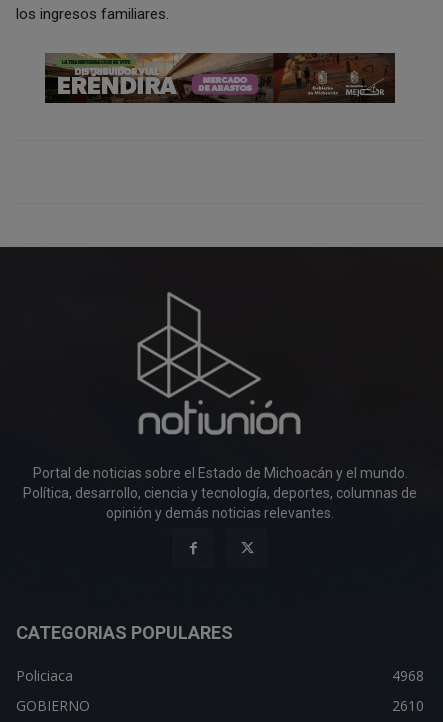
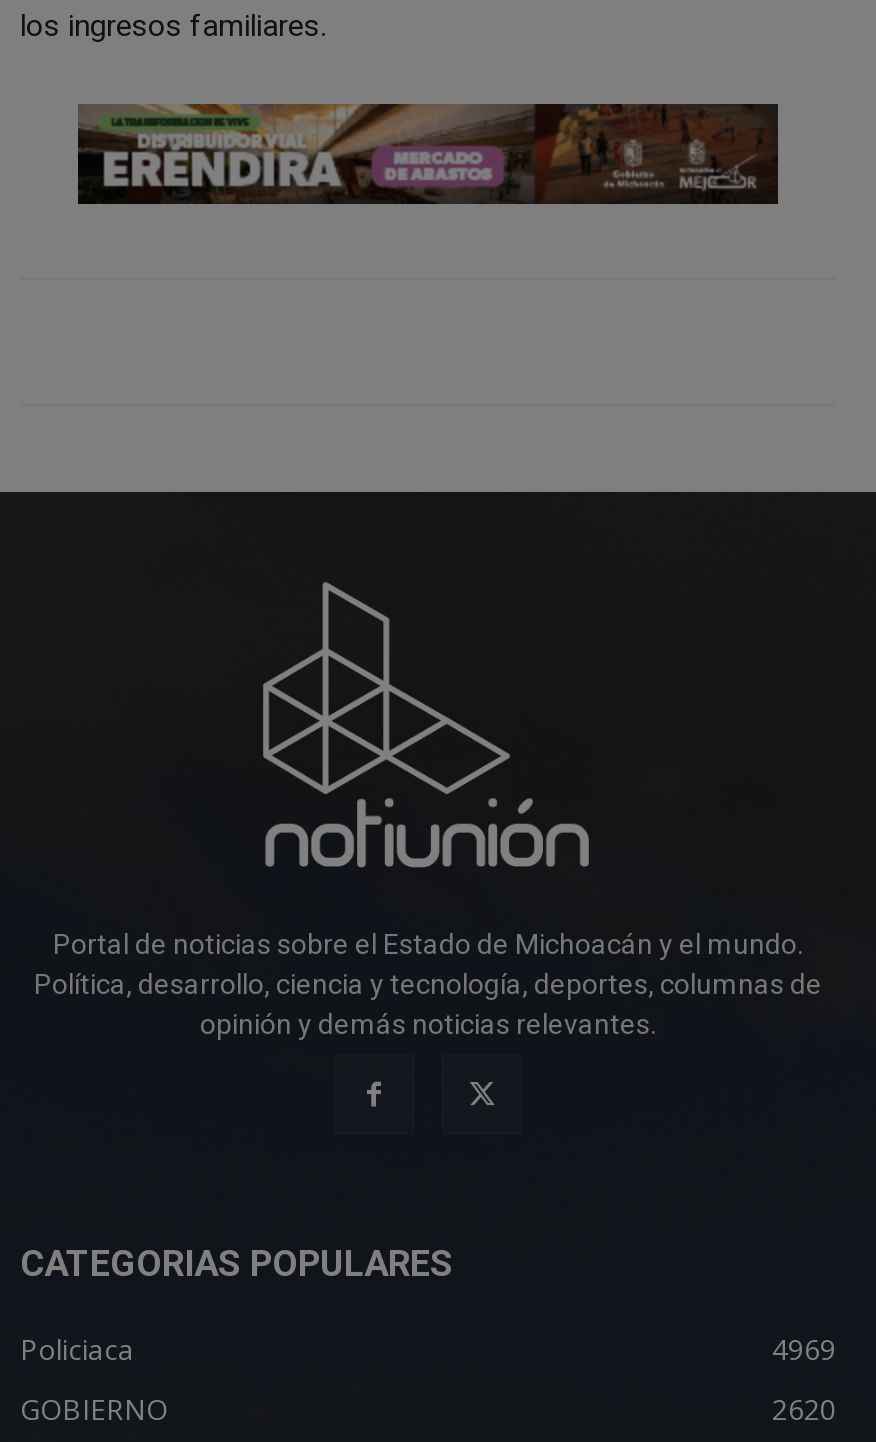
[392,666,424,685] 4968 -> [772,1329,836,1367] 4969
[392,696,424,715] 2610 -> [772,1389,836,1427] 2620

